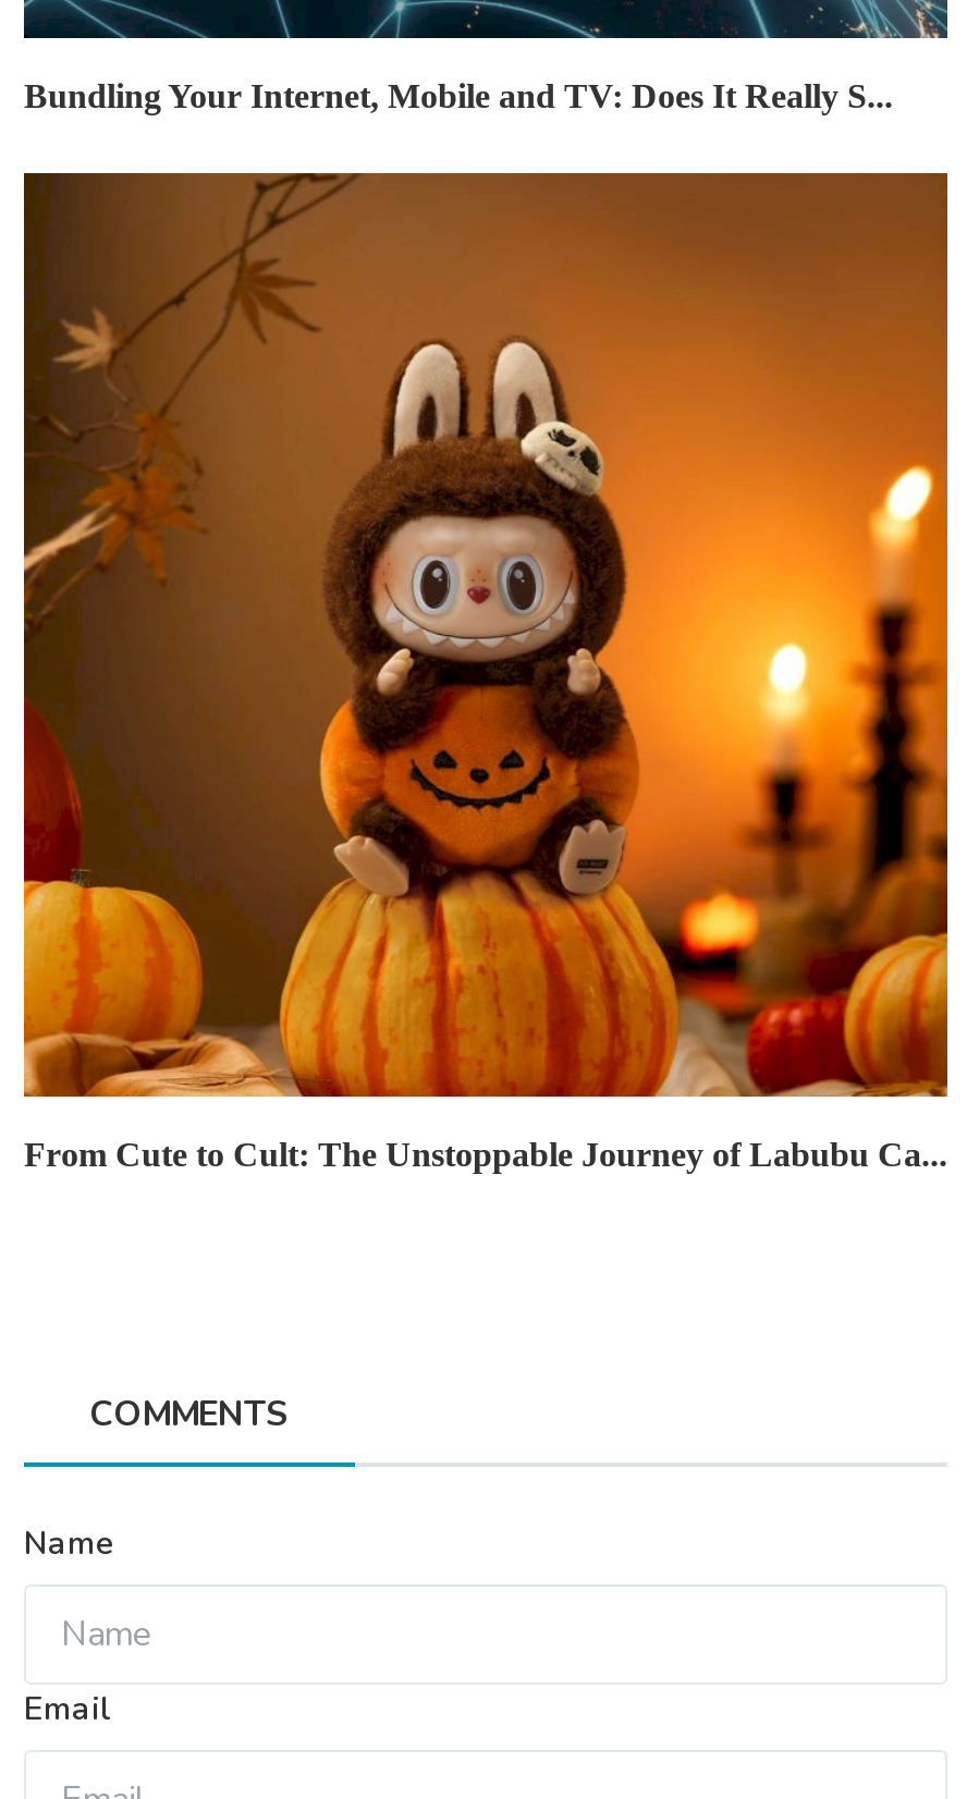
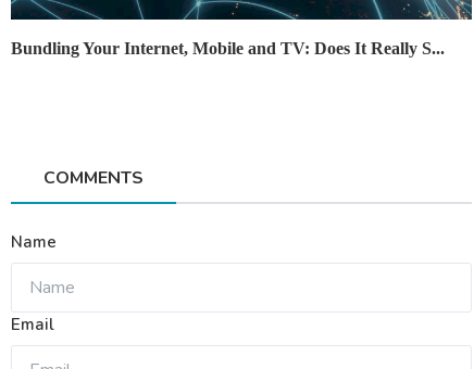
[22,170,950,1173] [image] | From Cute to Cult: The Unstoppable Journey of Labubu Ca... -> none

